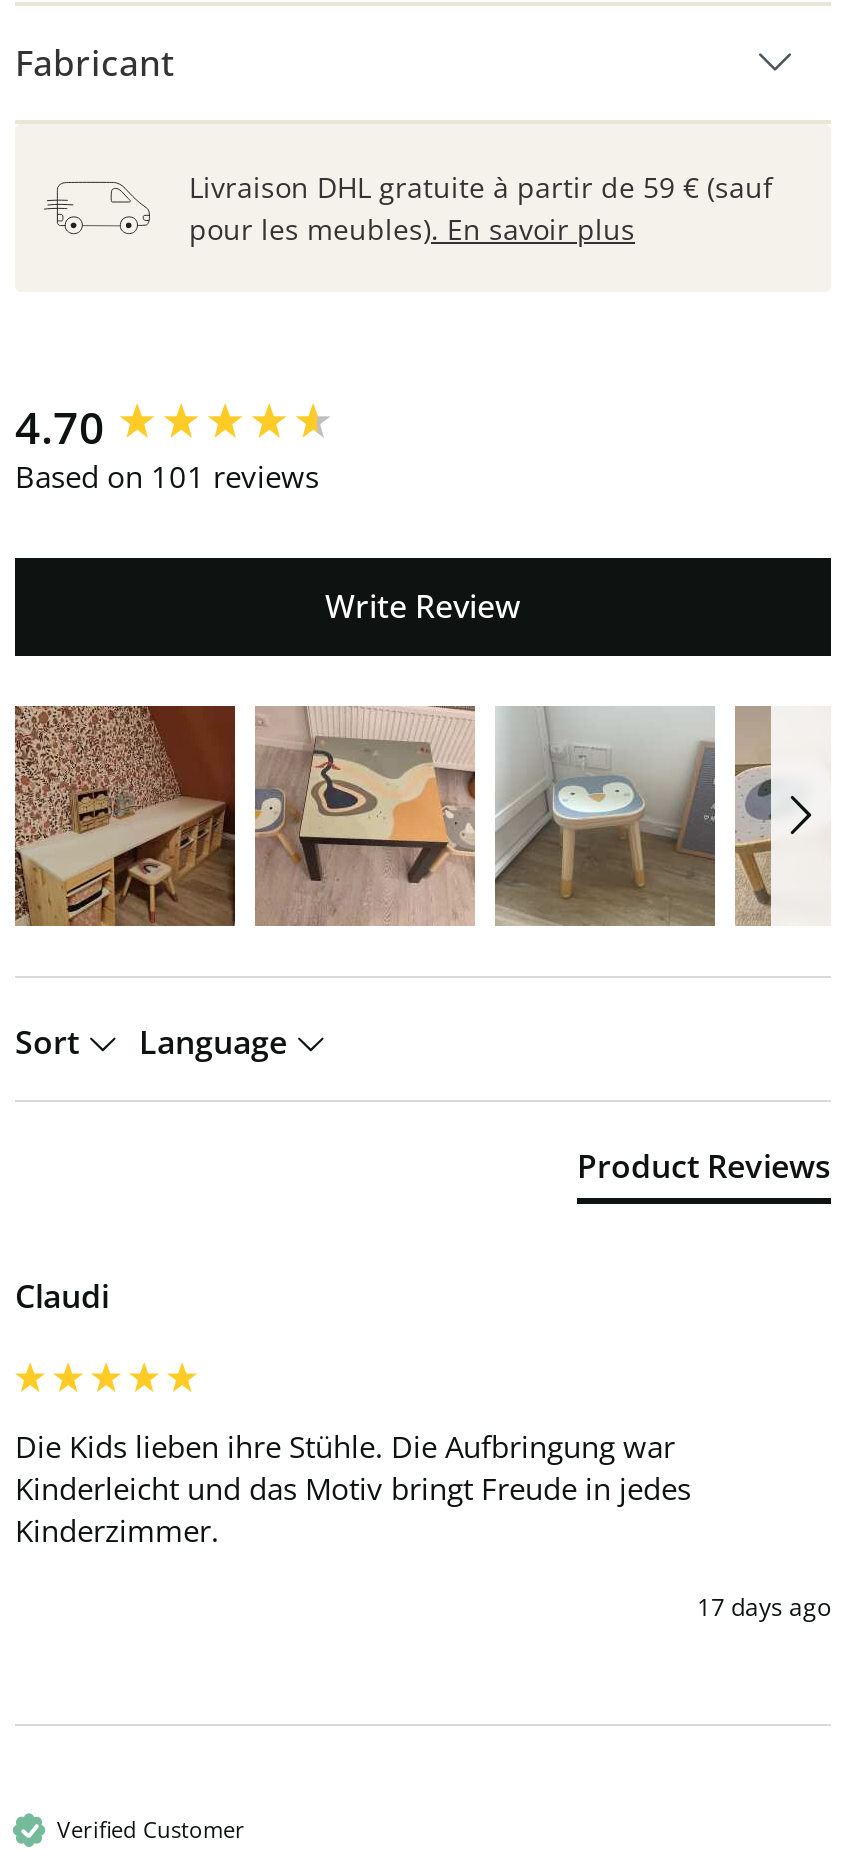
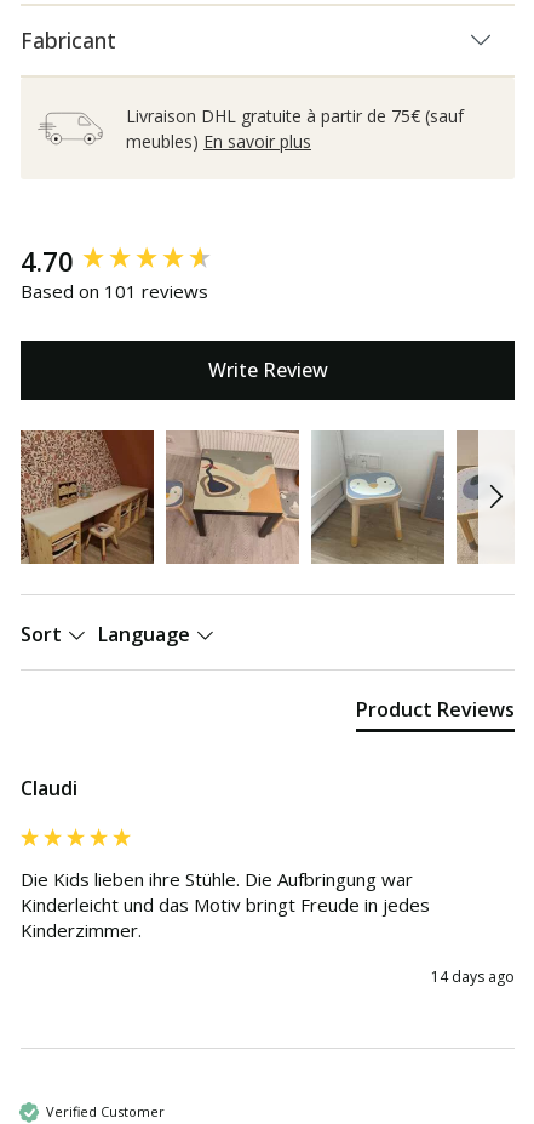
[189,167,773,247] Livraison DHL gratuite à partir de 59 € (sauf | pour les meubles). En savoir plus -> [126,104,464,152] Livraison DHL gratuite à partir de 75€ (sauf | meubles) En savoir plus
[697,1589,831,1623] 17 days ago -> [431,966,515,987] 14 days ago

